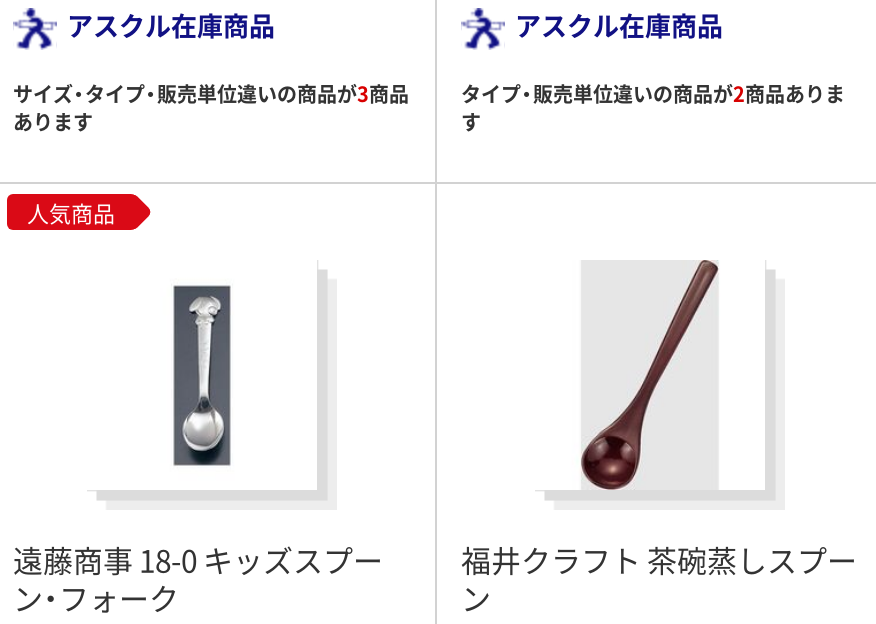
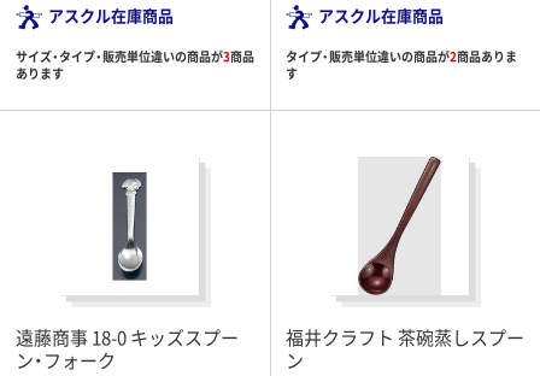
[27,195,115,227] 人気商品 -> none

